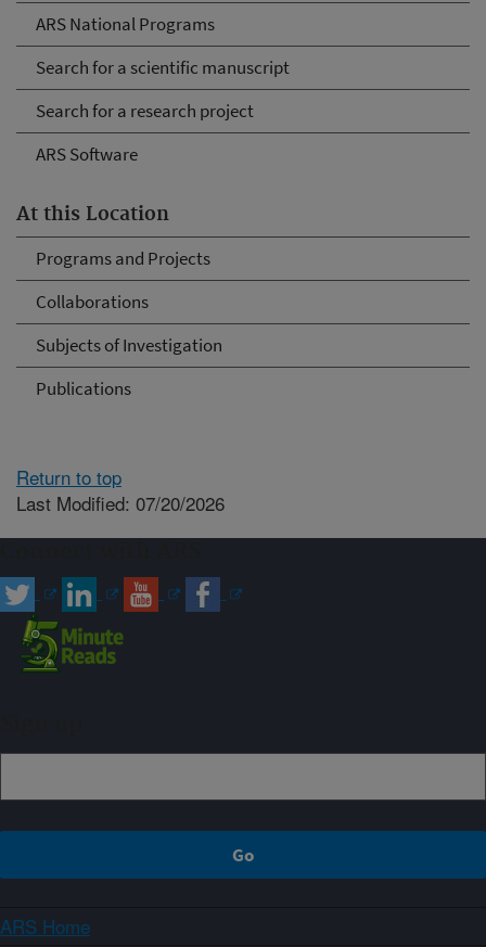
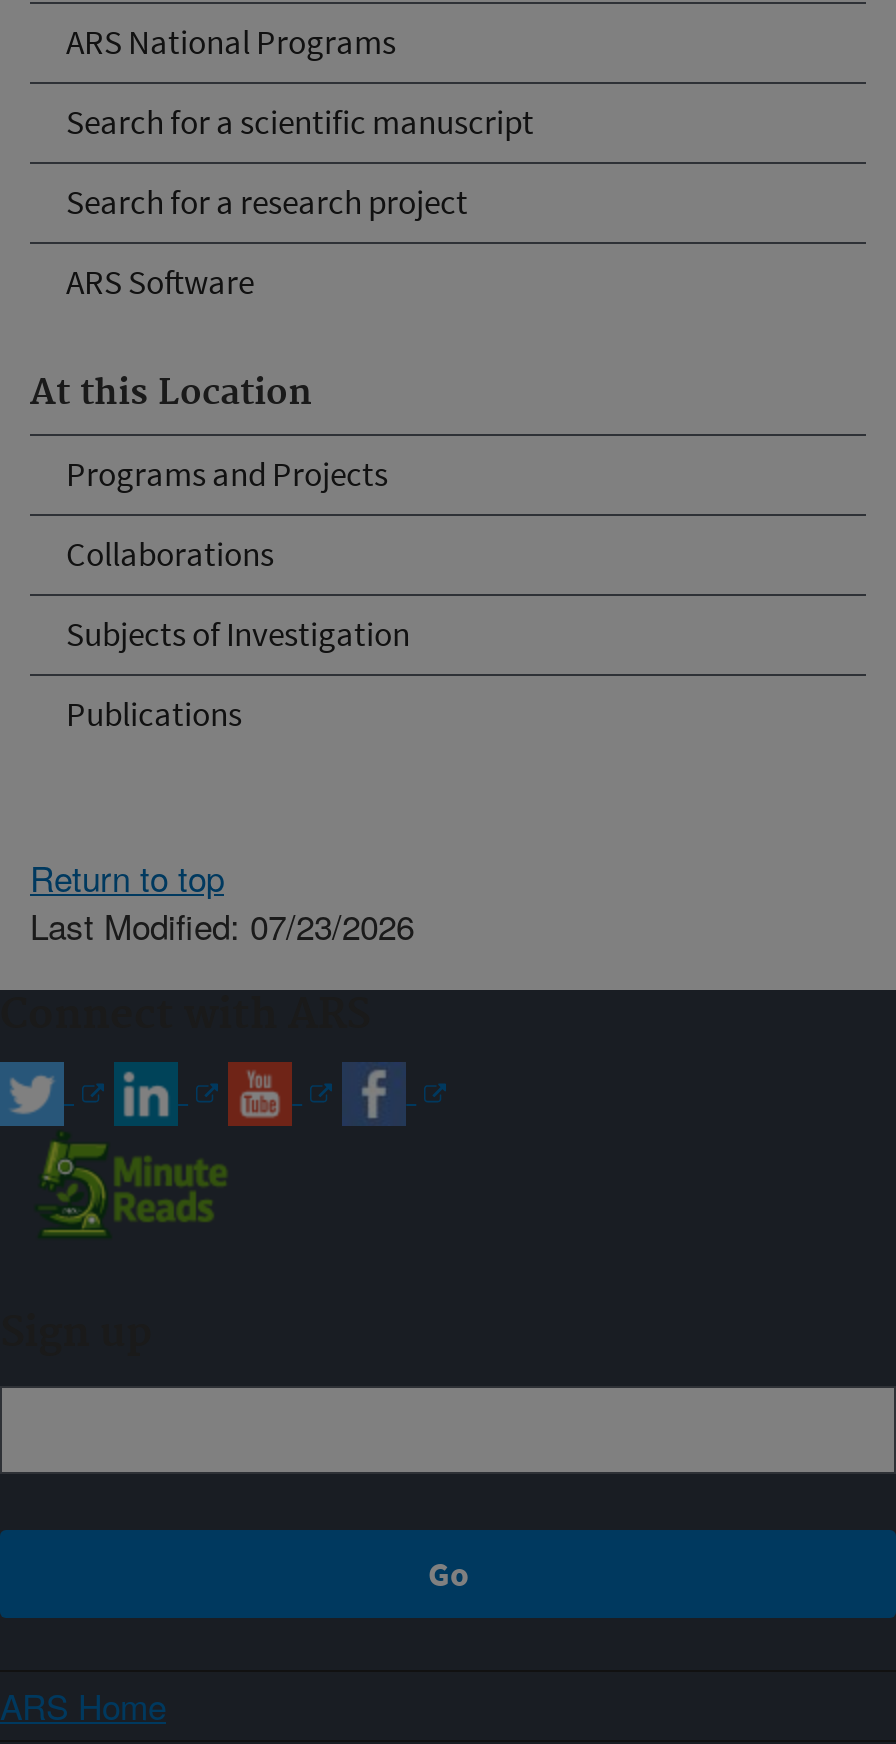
[16,489,225,516] Last Modified: 07/20/2026 -> [30,899,414,949] Last Modified: 07/23/2026

